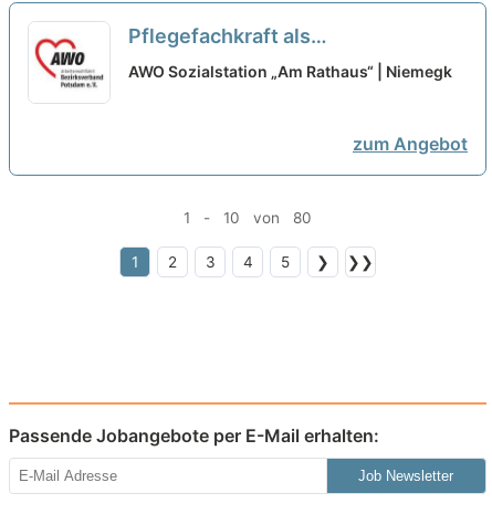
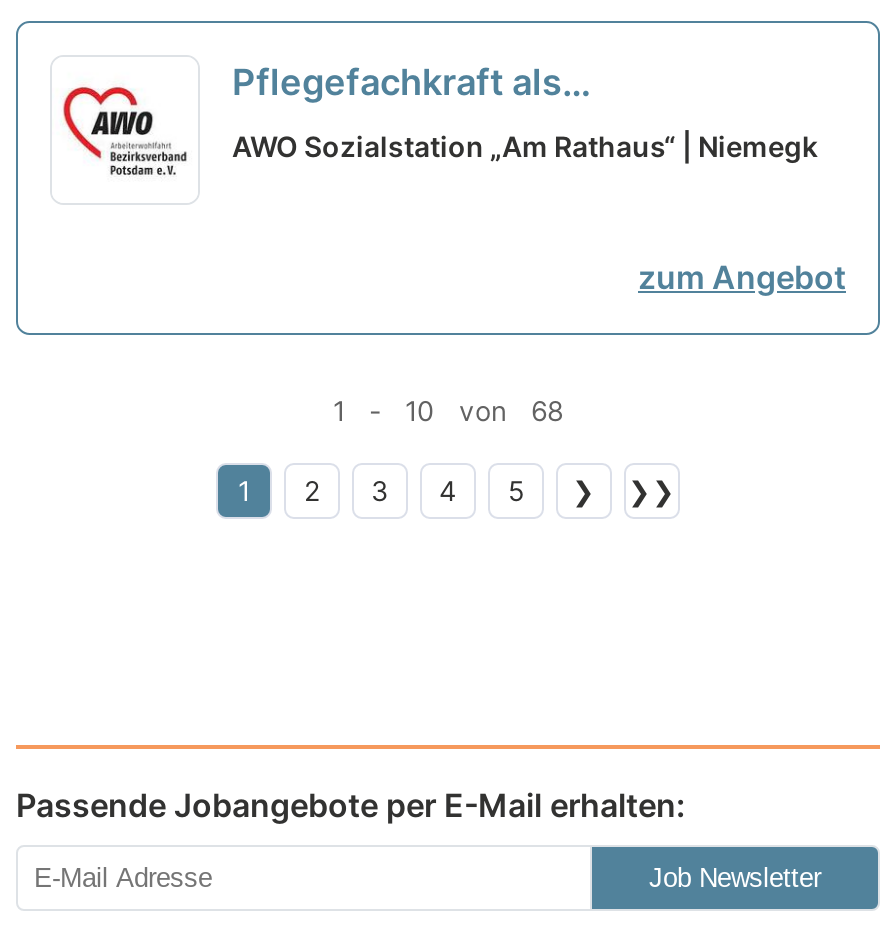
[184,209,312,227] 1 - 10 von 80 -> [333,396,563,428] 1 - 10 von 68

